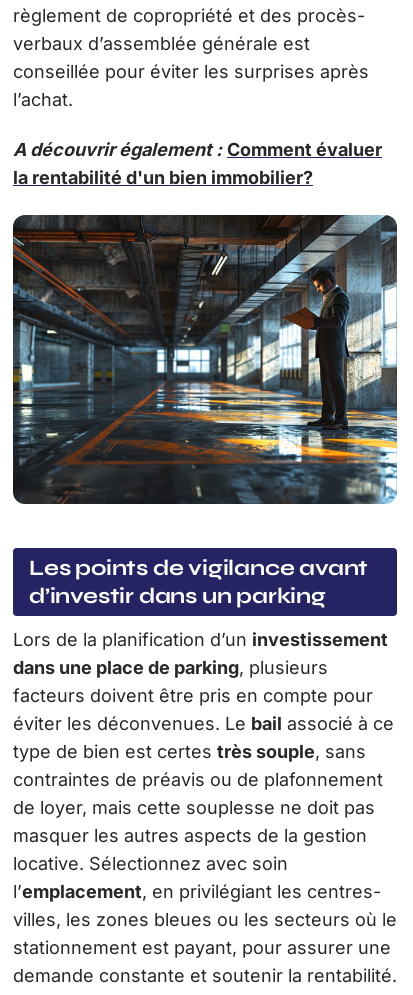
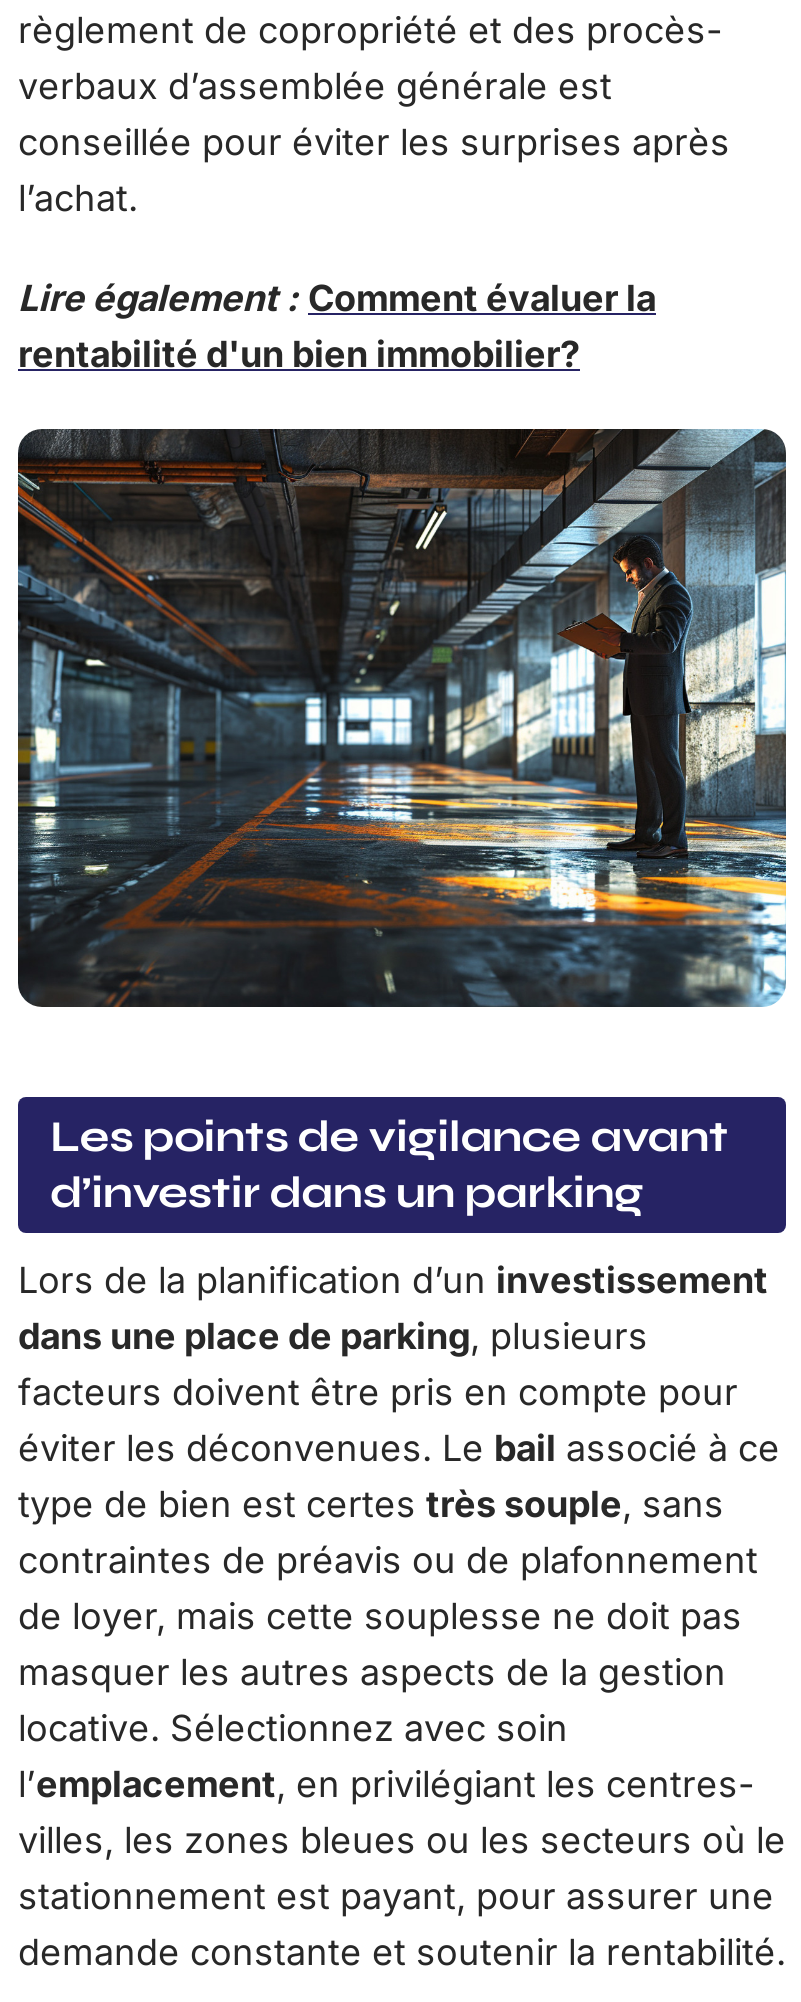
[13,139,382,188] A découvrir également : Comment évaluer | la rentabilité d'un bien immobilier? -> [18,278,656,376] Lire également : Comment évaluer la | rentabilité d'un bien immobilier?

